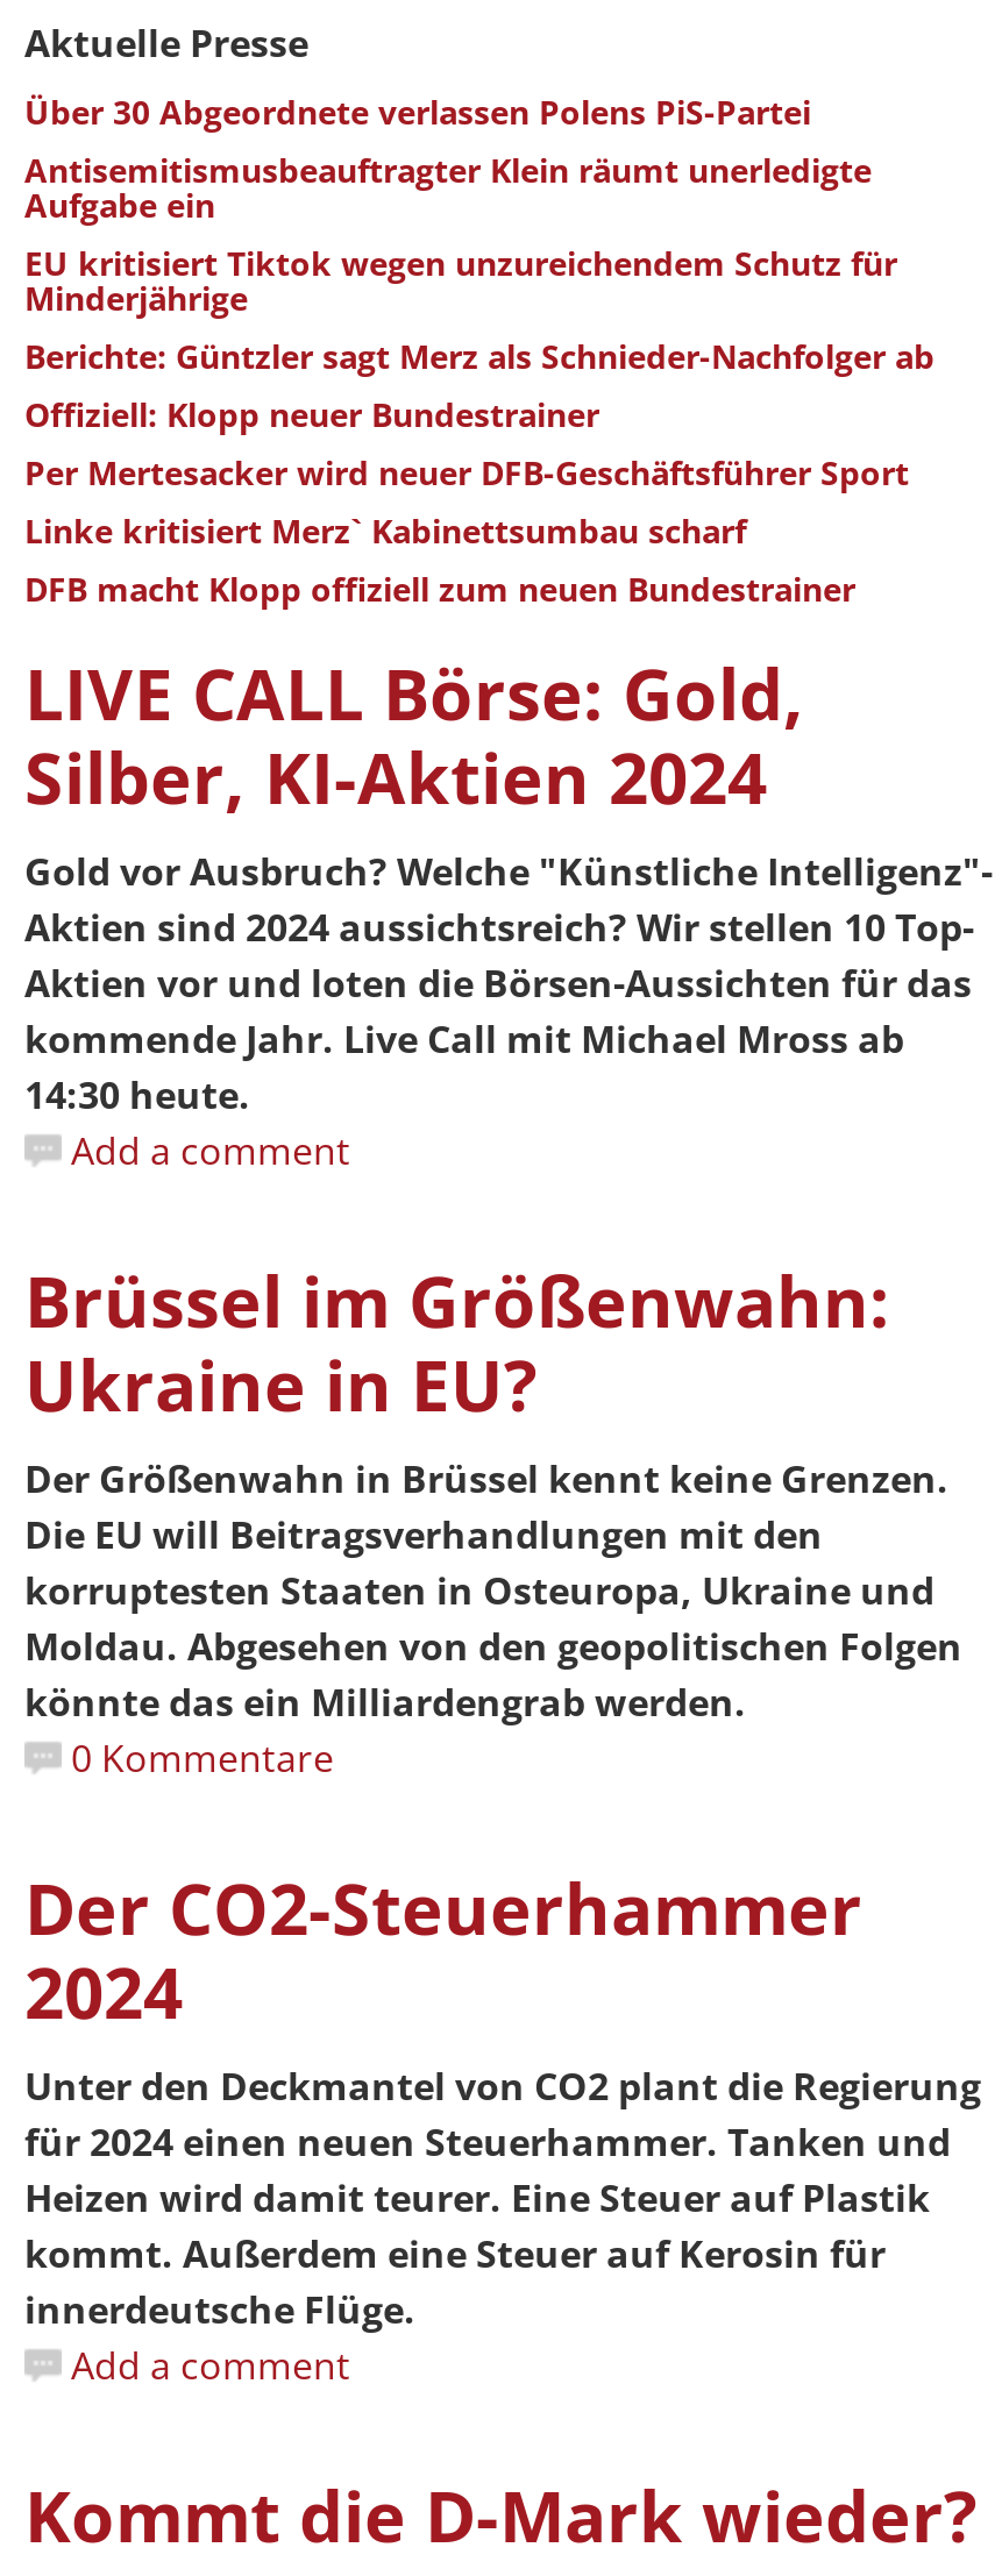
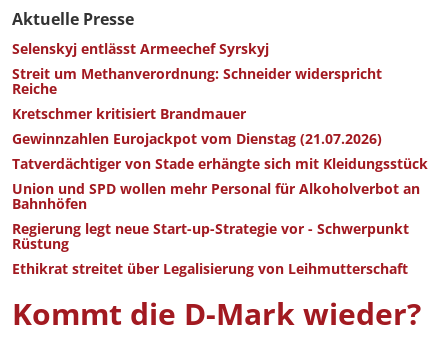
[24,90,993,2391] Über 30 Abgeordnete verlassen Polens PiS-Partei | Antisemitismusbeauftragter Klein räumt unerledigte | Aufgabe ein | EU kritisiert Tiktok wegen unzureichendem Schutz für | Minderjährige | Berichte: Güntzler sagt Merz als Schnieder-Nachfolger ab | Offiziell: Klopp neuer Bundestrainer | Per Mertesacker wird neuer DFB-Geschäftsführer Sport | Linke kritisiert Merz` Kabinettsumbau scharf | DFB macht Klopp offiziell zum neuen Bundestrainer | LIVE CALL Börse: Gold, | Silber, KI-Aktien 2024 | Gold vor Ausbruch? Welche "Künstliche Intelligenz"- | Aktien sind 2024 aussichtsreich? Wir stellen 10 Top- | Aktien vor und loten die Börsen-Aussichten für das | kommende Jahr. Live Call mit Michael Mross ab | 14:30 heute. | Add a comment | Brüssel im Größenwahn: | Ukraine in EU? | Der Größenwahn in Brüssel kennt keine Grenzen. | Die EU will Beitragsverhandlungen mit den | korruptesten Staaten in Osteuropa, Ukraine und | Moldau. Abgesehen von den geopolitischen Folgen | könnte das ein Milliardengrab werden. | 0 Kommentare | Der CO2-Steuerhammer | 2024 | Unter den Deckmantel von CO2 plant die Regierung | für 2024 einen neuen Steuerhammer. Tanken und | Heizen wird damit teurer. Eine Steuer auf Plastik | kommt. Außerdem eine Steuer auf Kerosin für | innerdeutsche Flüge. | Add a comment -> [12,39,428,278] Selenskyj entlässt Armeechef Syrskyj | Streit um Methanverordnung: Schneider widerspricht | Reiche | Kretschmer kritisiert Brandmauer | Gewinnzahlen Eurojackpot vom Dienstag (21.07.2026) | Tatverdächtiger von Stade erhängte sich mit Kleidungsstück | Union und SPD wollen mehr Personal für Alkoholverbot an | Bahnhöfen | Regierung legt neue Start-up-Strategie vor - Schwerpunkt | Rüstung | Ethikrat streitet über Legalisierung von Leihmutterschaft

